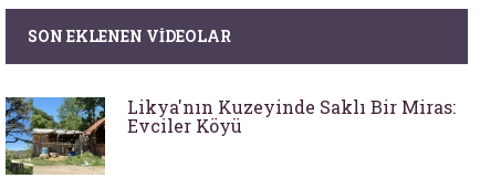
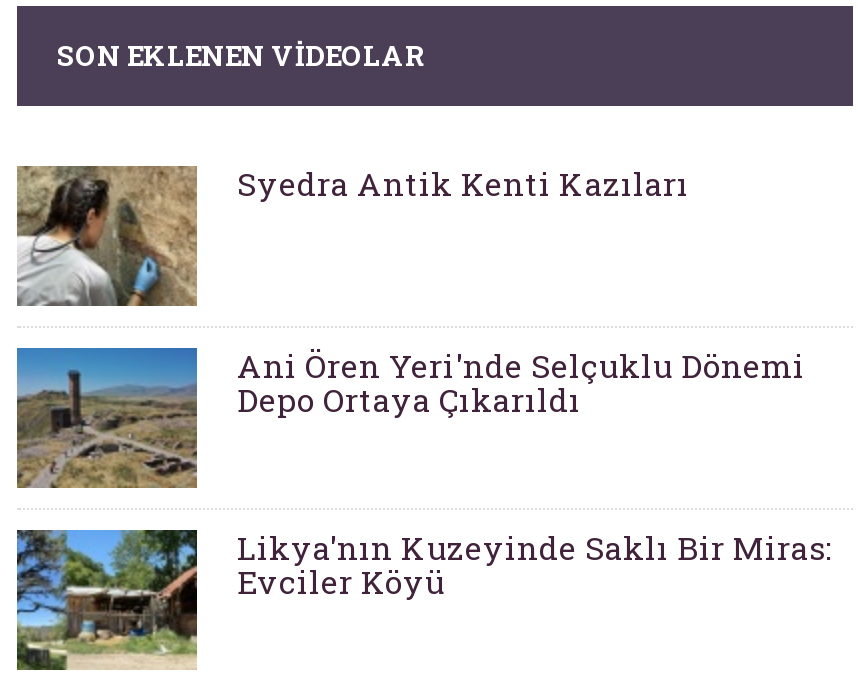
none -> [15,162,689,308] [image] | Syedra Antik Kenti Kazıları
none -> [15,344,805,490] [image] | Ani Ören Yeri'nde Selçuklu Dönemi | Depo Ortaya Çıkarıldı

